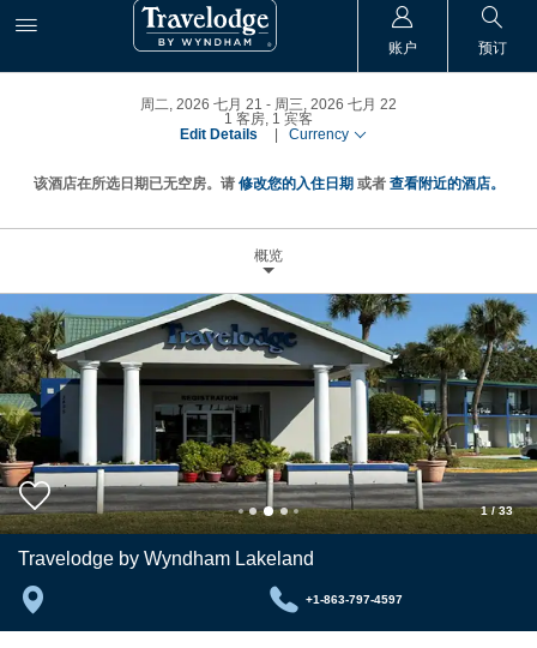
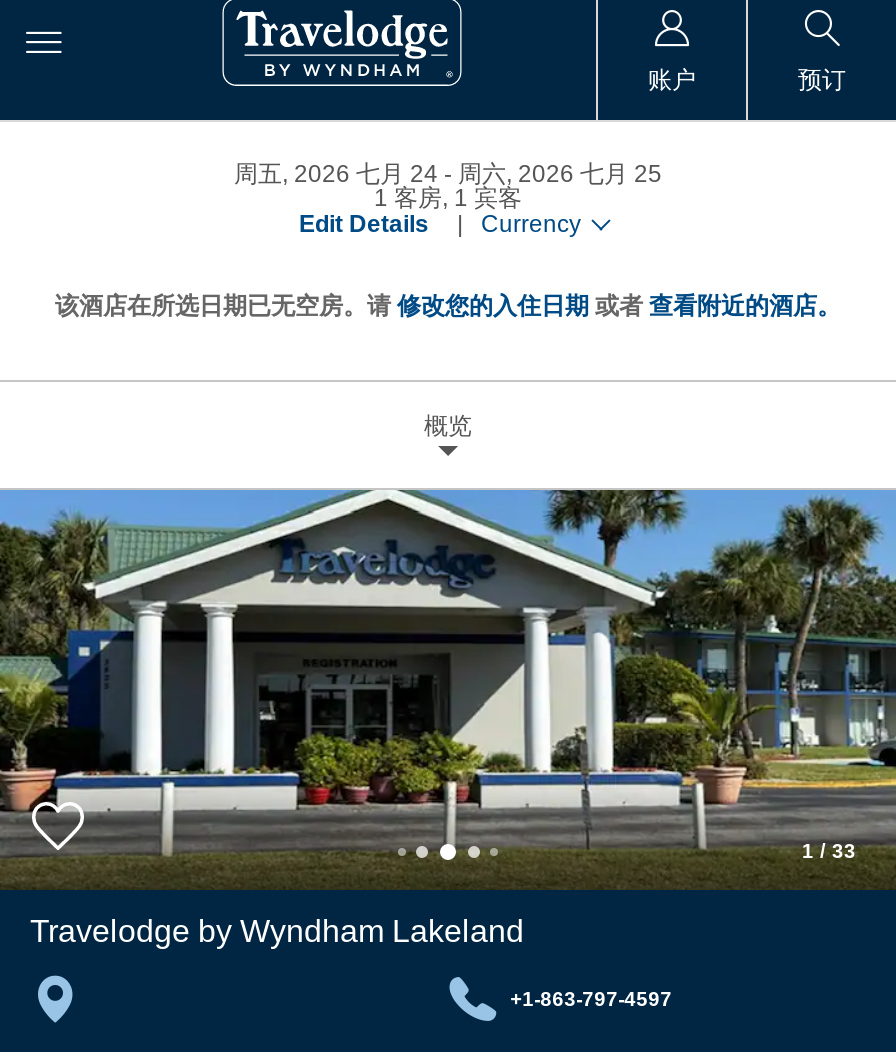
[140,96,263,113] 周二, 2026 七月 21 -> [234,160,438,188] 周五, 2026 七月 24
[274,96,397,113] 周三, 2026 七月 22 -> [458,160,662,188] 周六, 2026 七月 25

